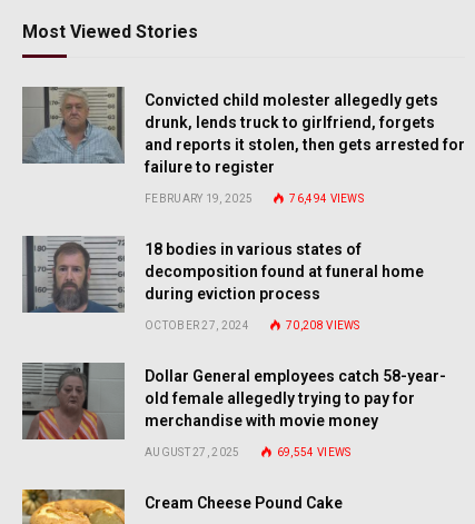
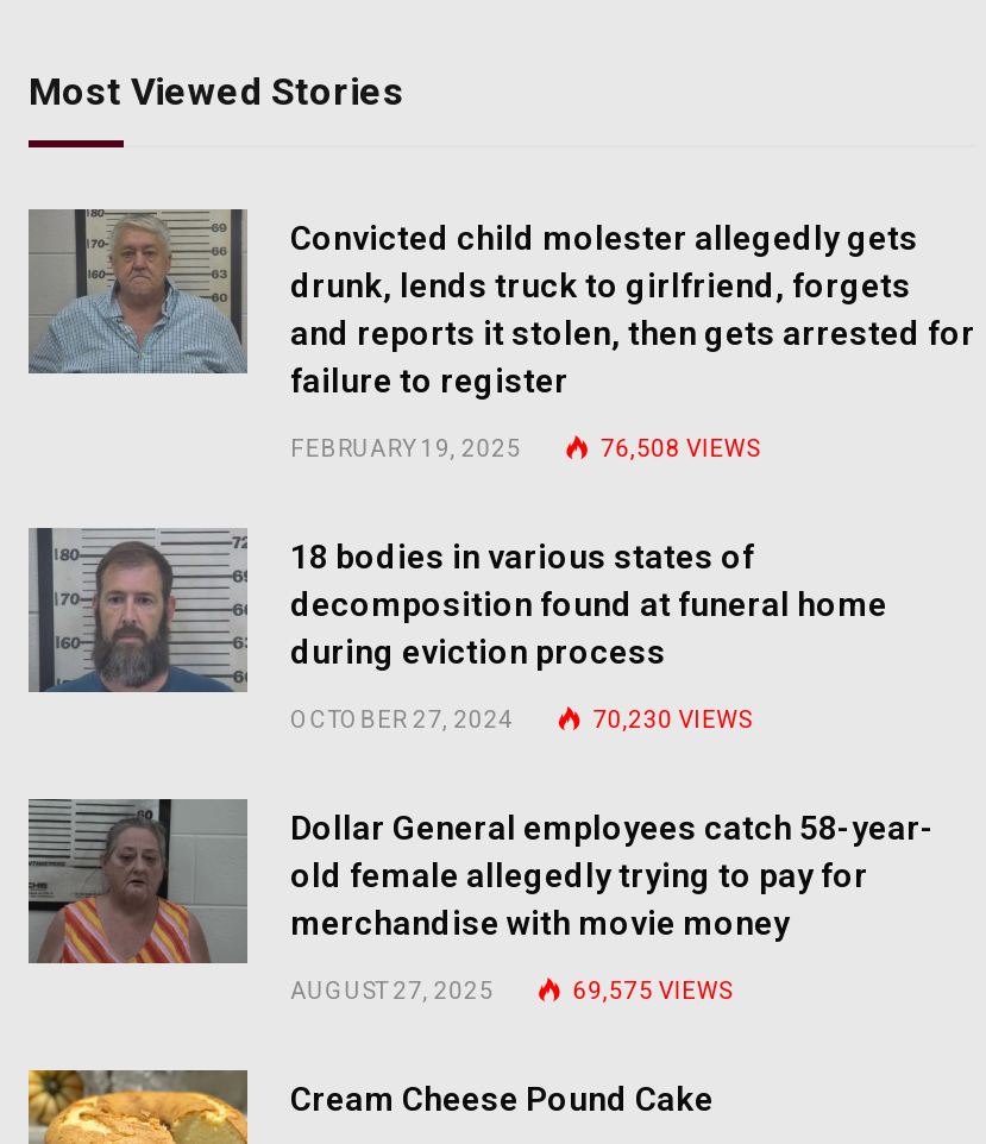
[290,193,364,205] 76,494 VIEWS -> [600,435,759,462] 76,508 VIEWS
[286,319,360,332] 70,208 VIEWS -> [593,707,751,733] 70,230 VIEWS
[277,446,351,458] 69,554 VIEWS -> [573,978,731,1004] 69,575 VIEWS

